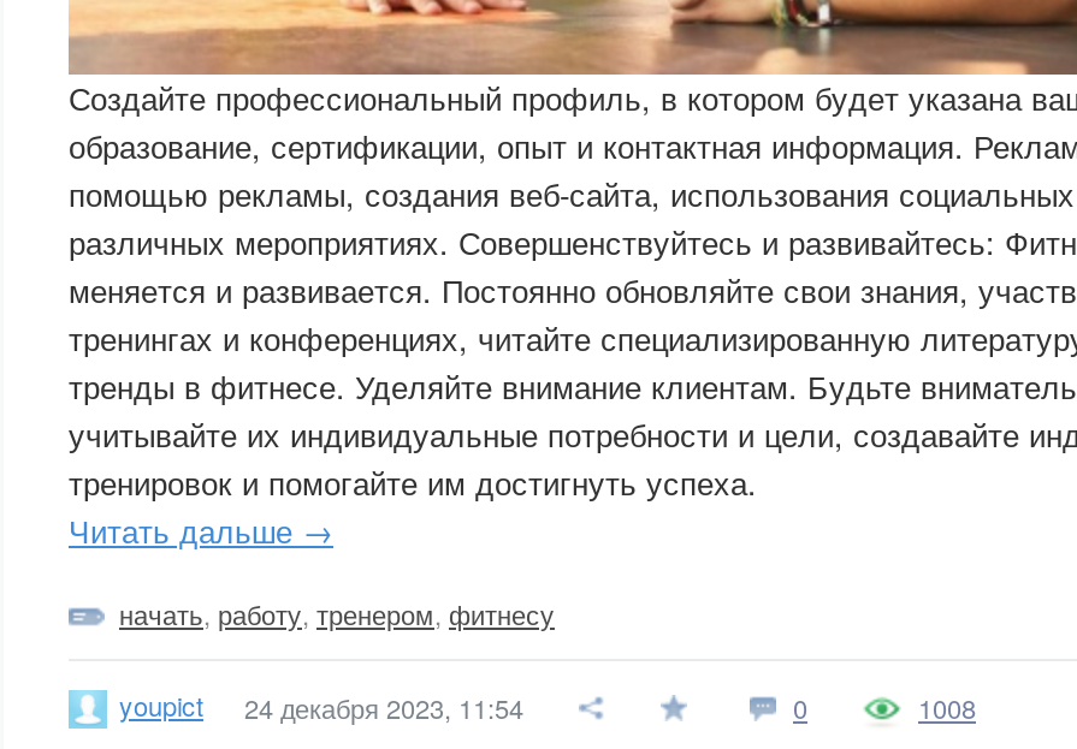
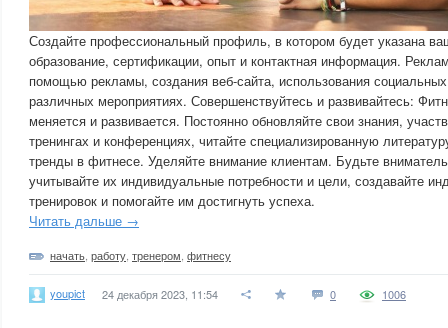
[918,688,976,726] 1008 -> [382,286,406,302] 1006

